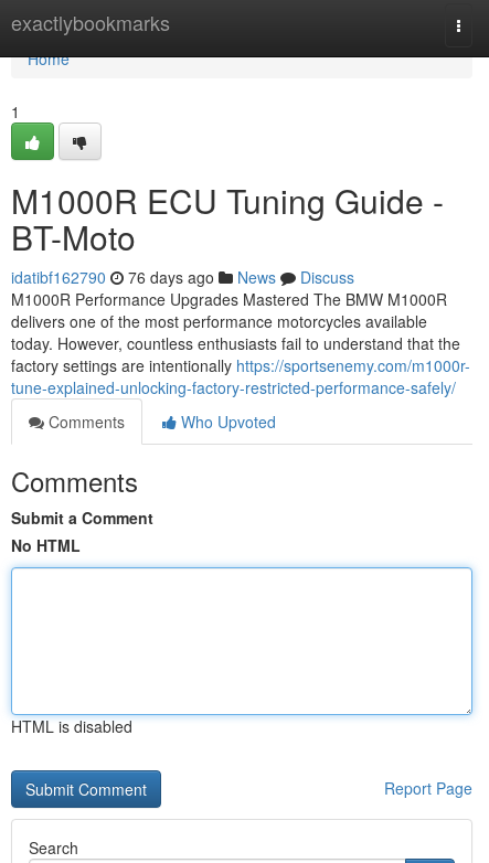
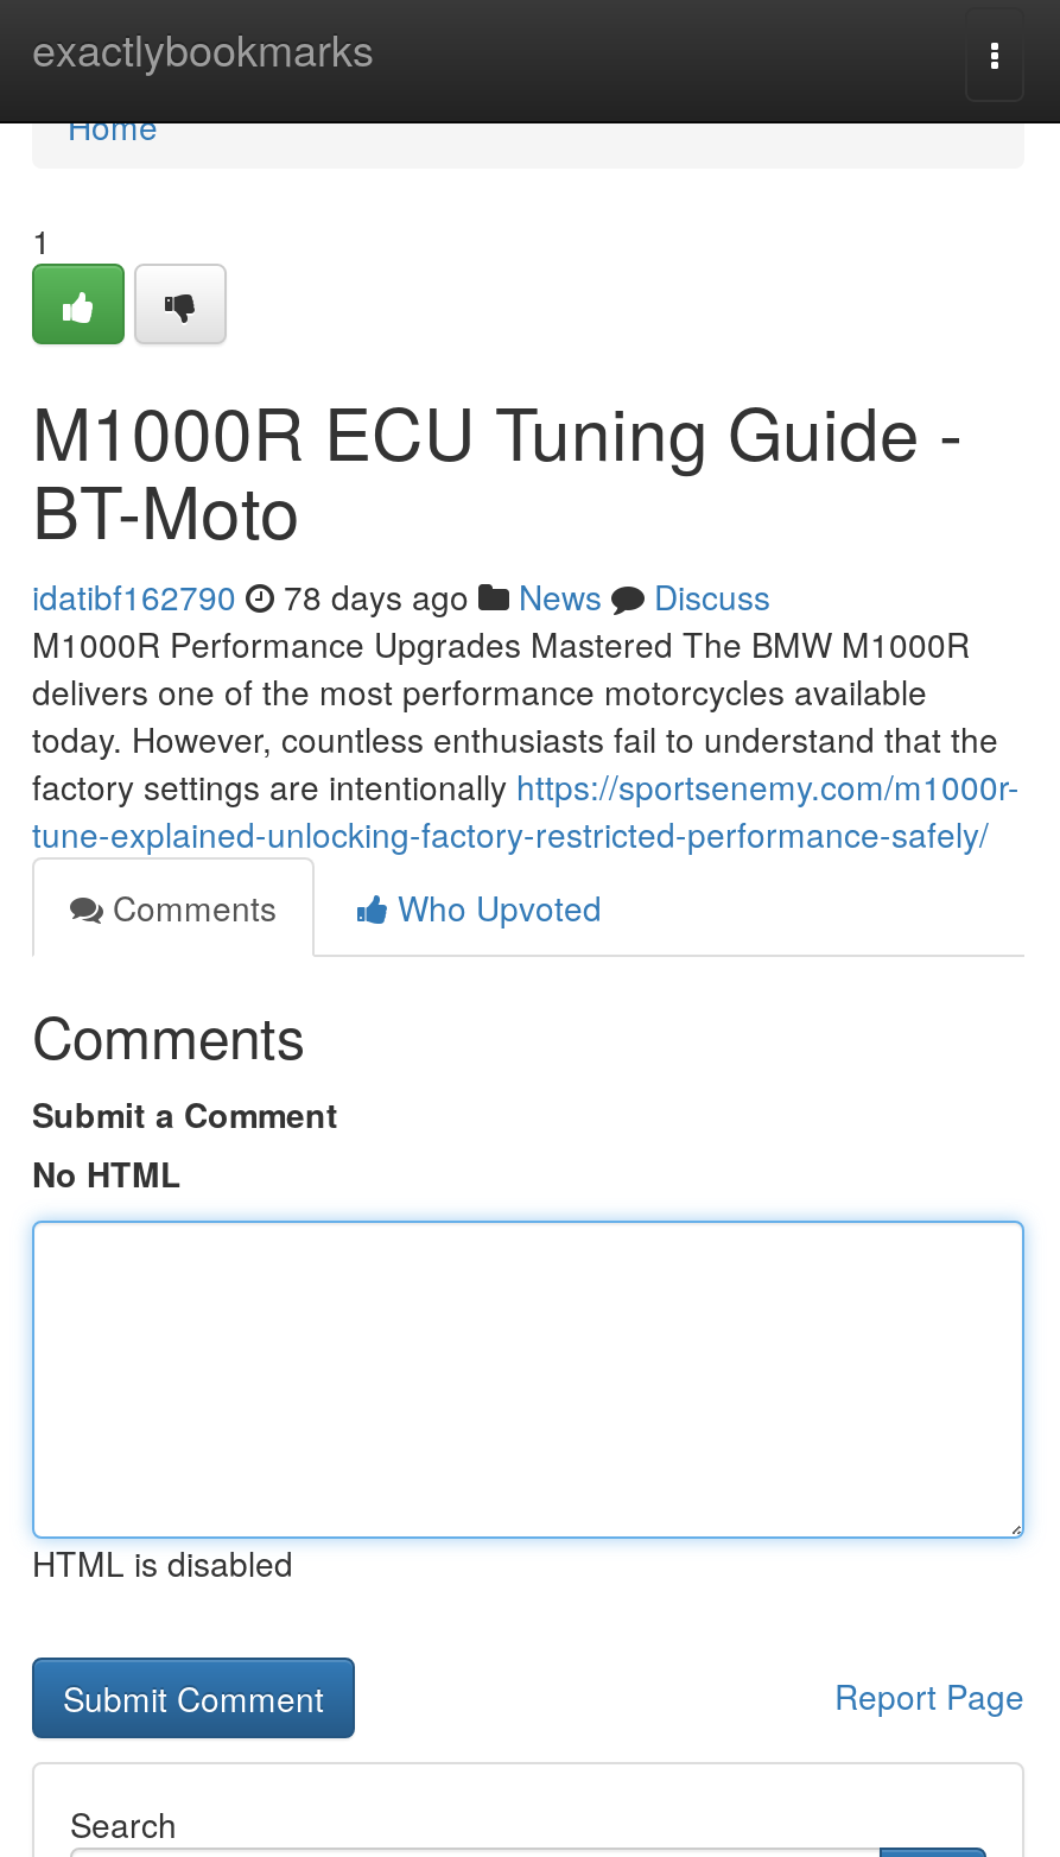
[11,266,354,288] idatibf162790 76 days ago News Discuss -> [32,572,770,620] idatibf162790 78 days ago News Discuss

